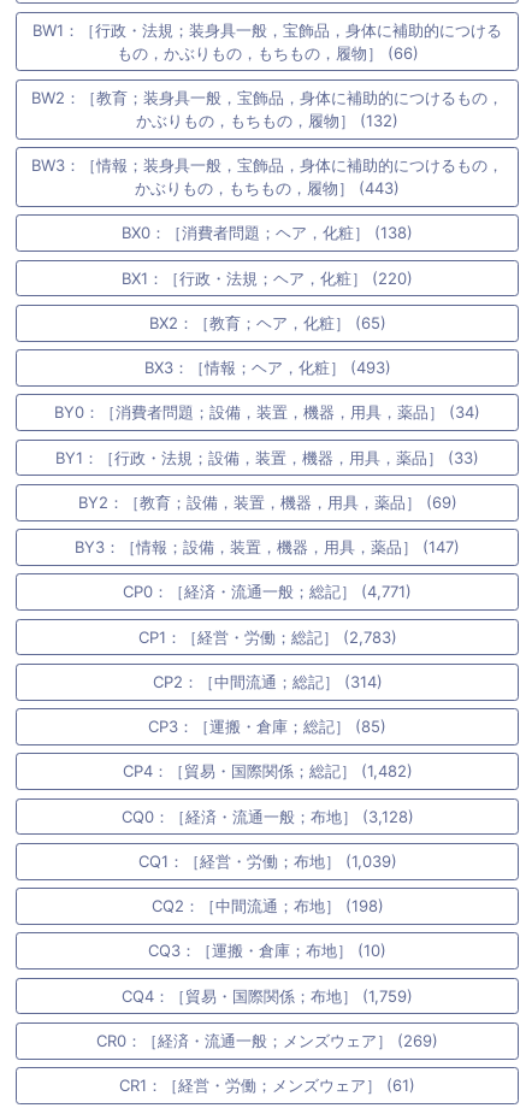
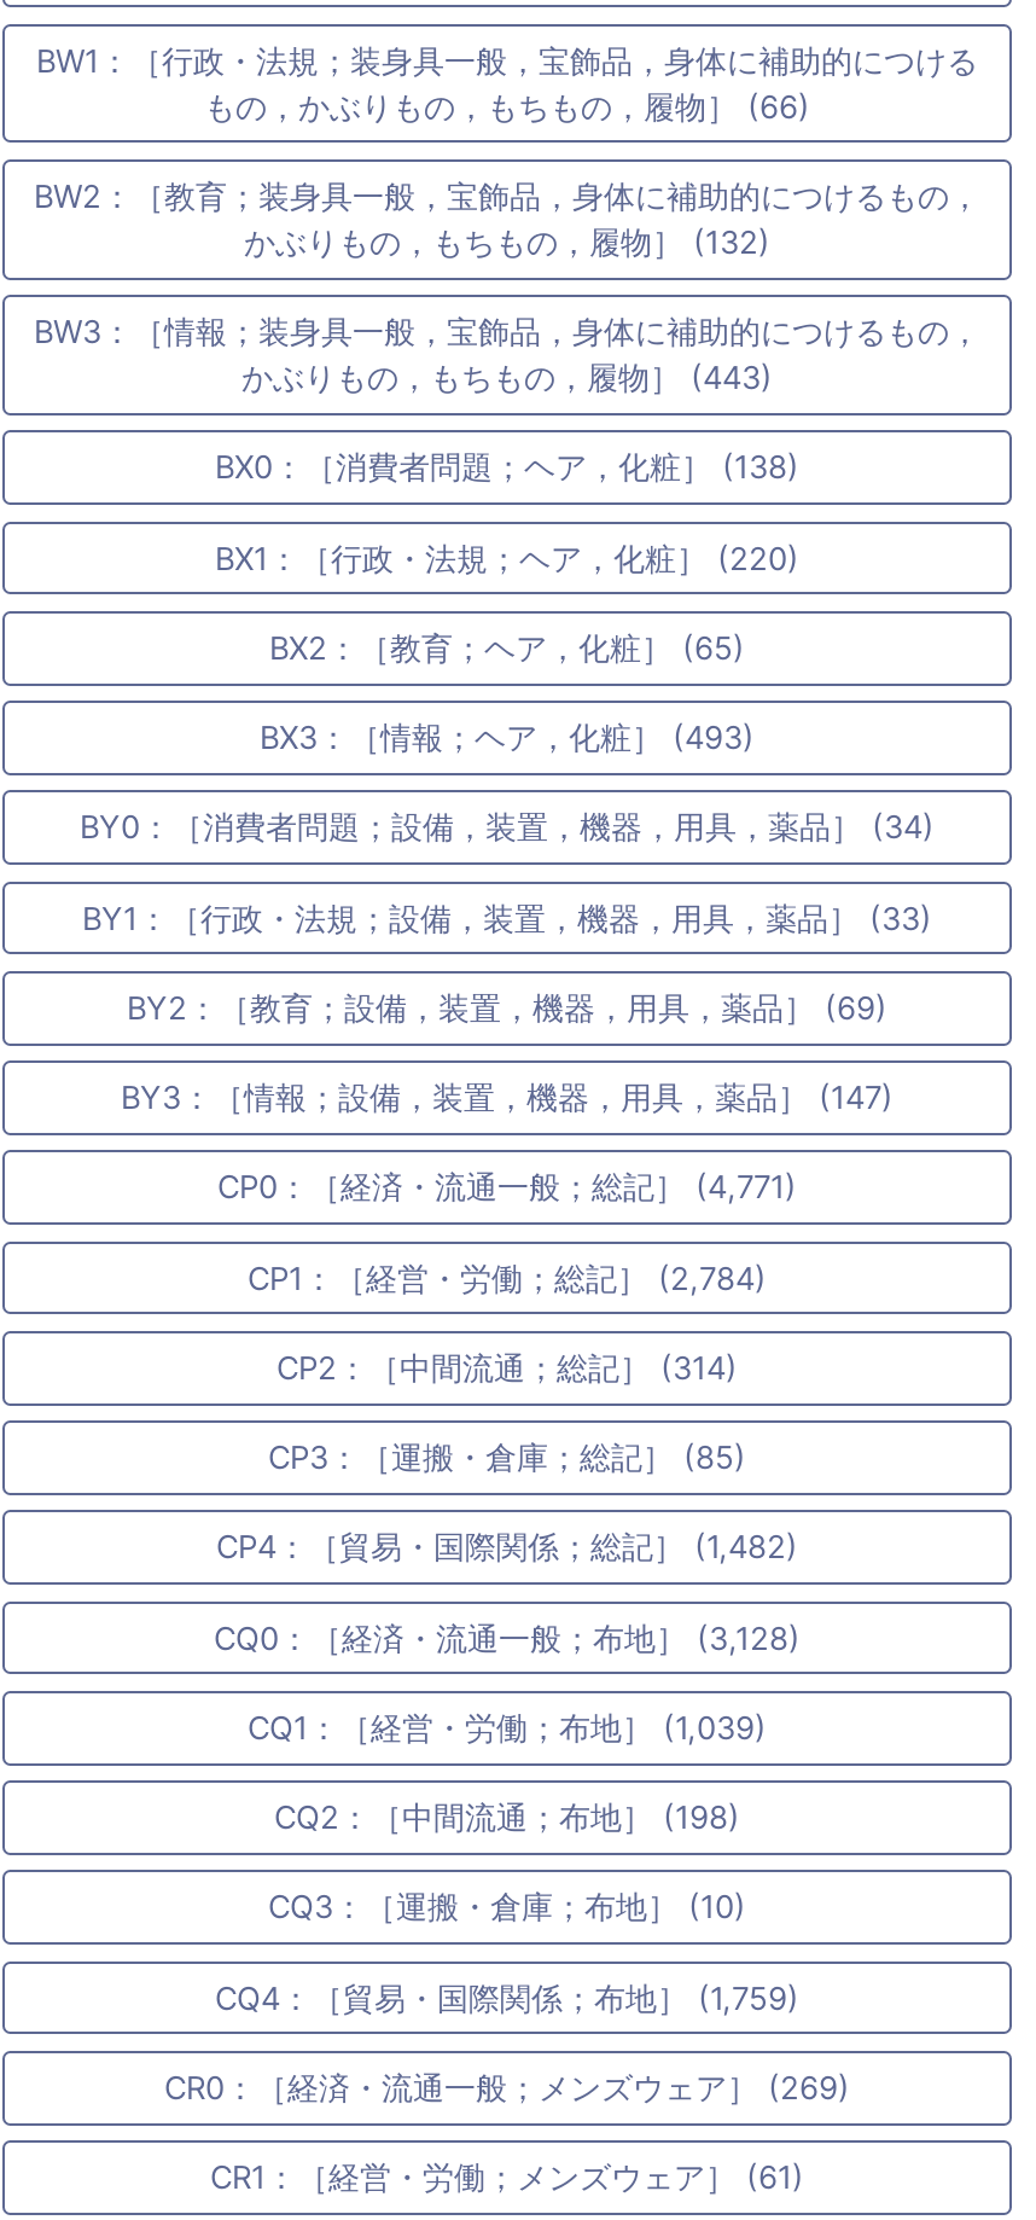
[138,627,397,646] CP1：［経営・労働；総記］ (2,783) -> [248,1257,767,1296] CP1：［経営・労働；総記］ (2,784)

